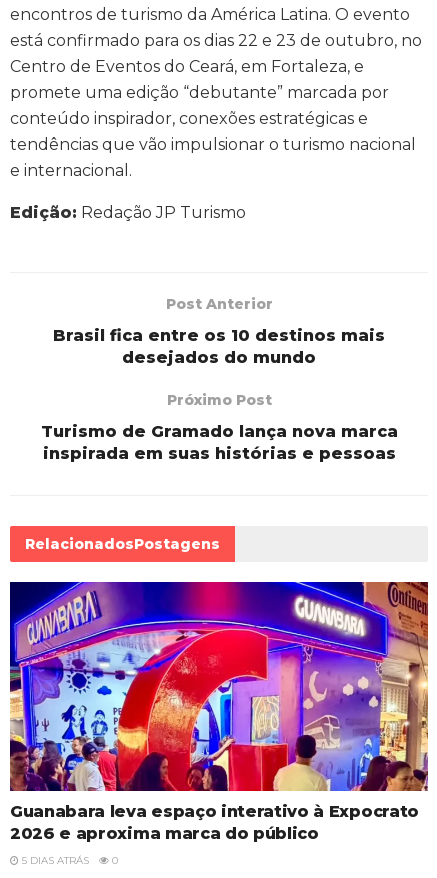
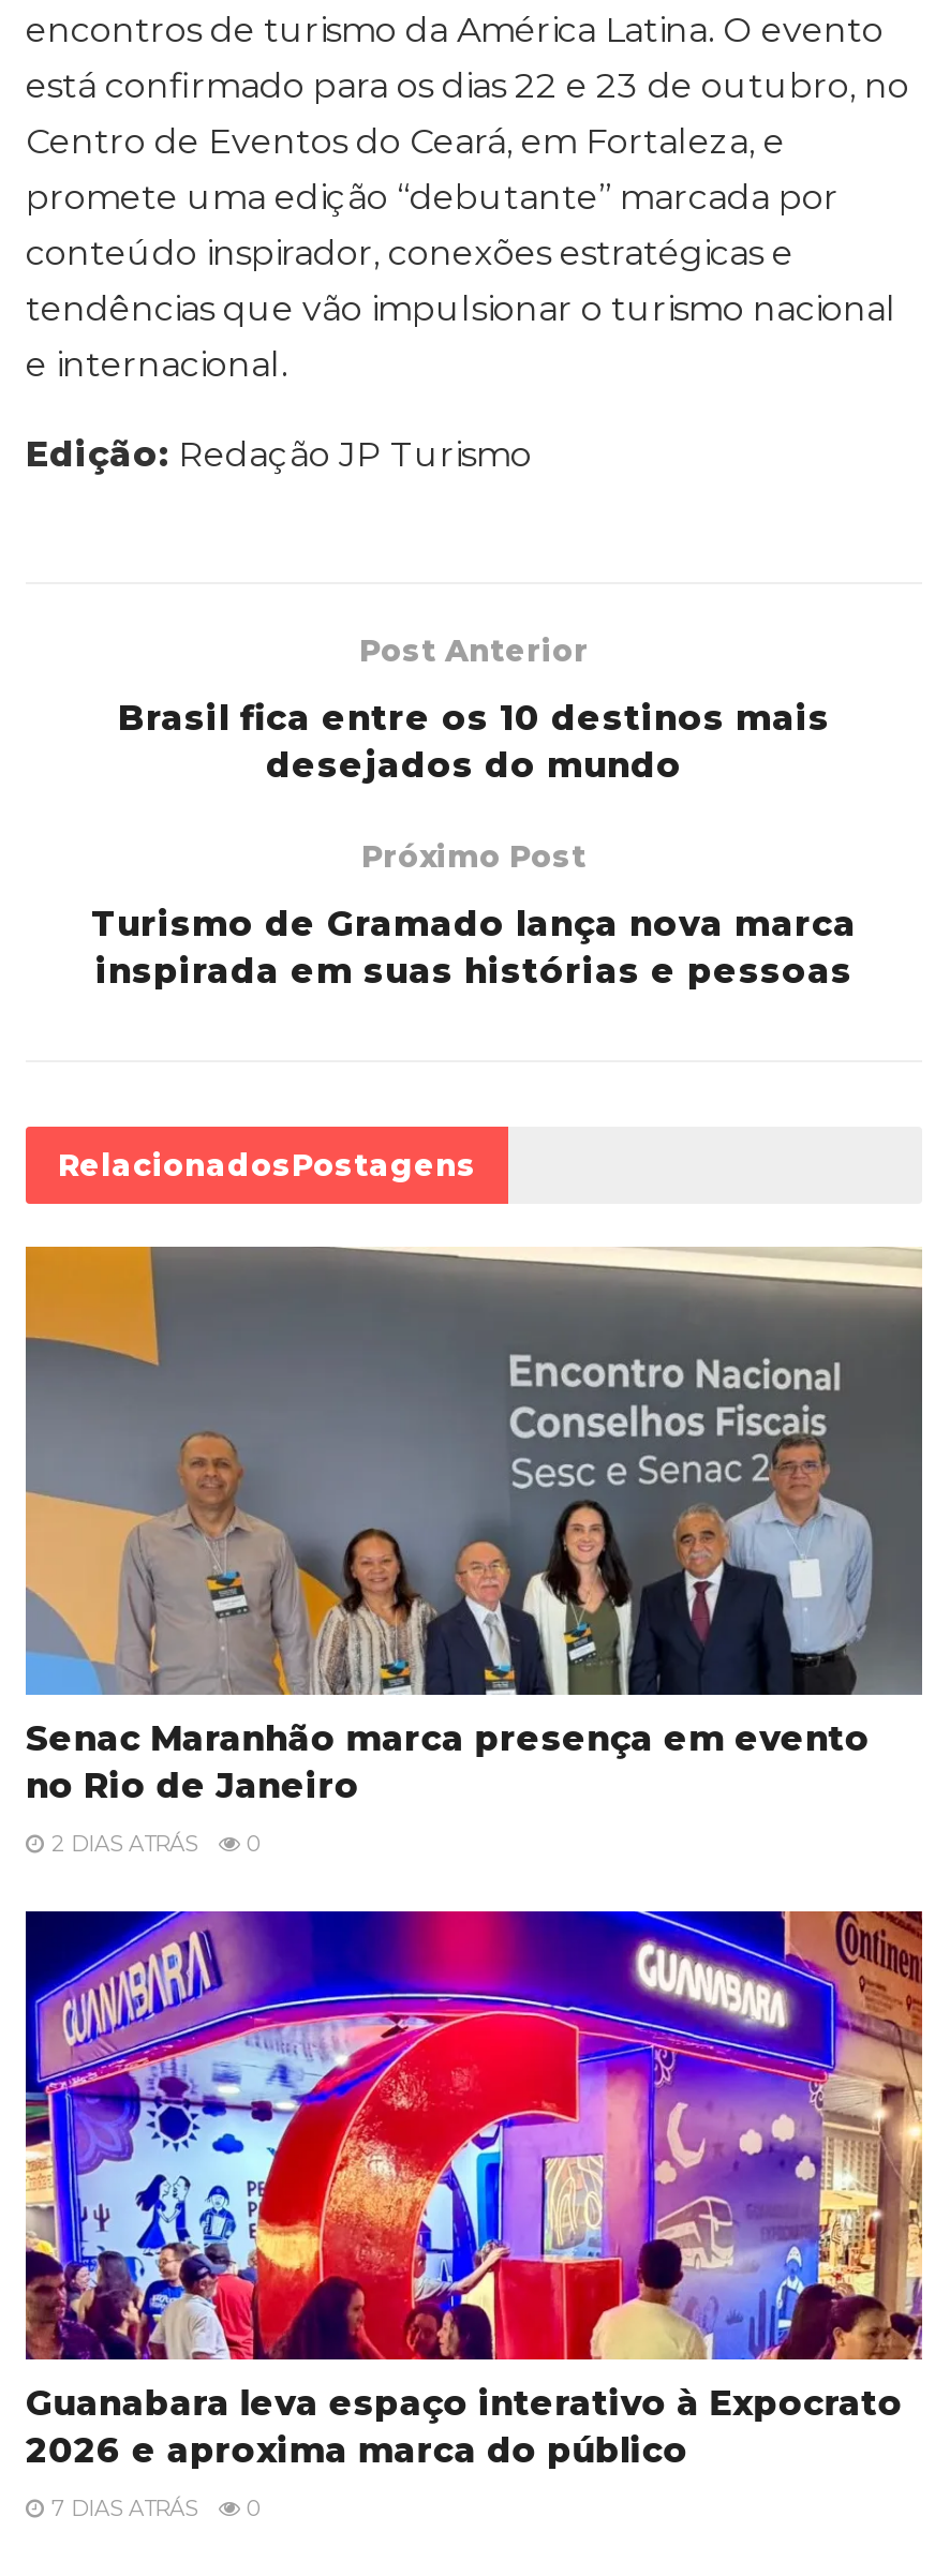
none -> [24,1245,924,1857] [image] | Senac Maranhão marca presença em evento | no Rio de Janeiro | 2 DIAS ATRÁS | 0
[19,854,118,867] 5 DIAS ATRÁS 0 -> [45,2494,259,2522] 7 DIAS ATRÁS 0

